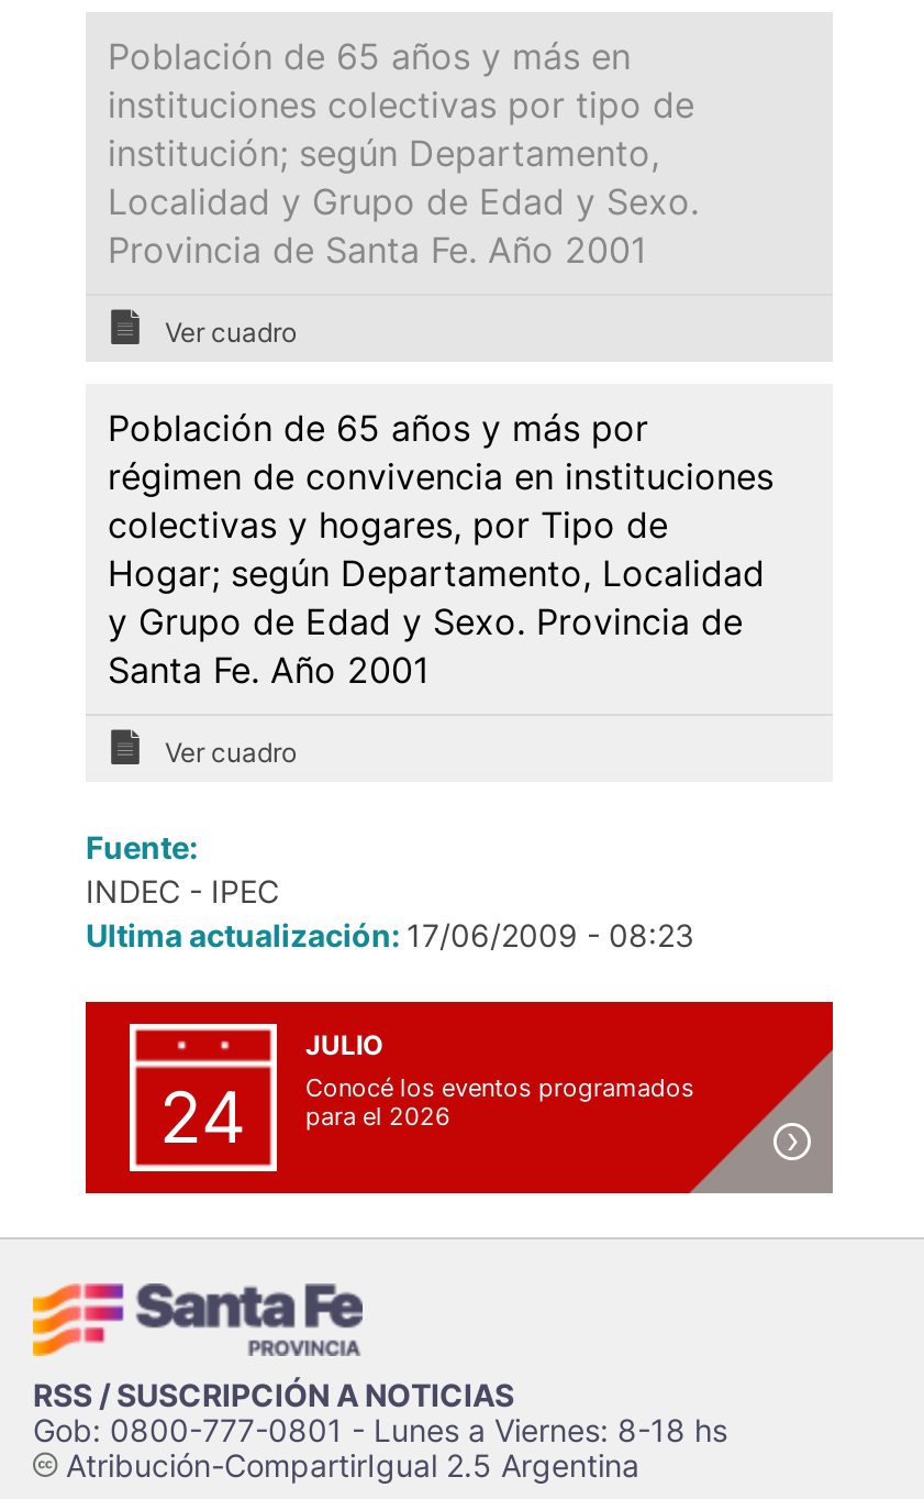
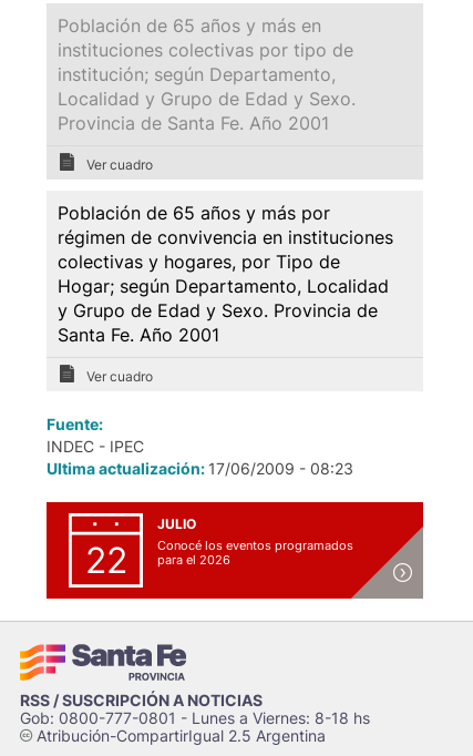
[159,1072,694,1160] 24 Conocé los eventos programados para el 2026 -> [85,538,353,582] 22 Conocé los eventos programados para el 2026

